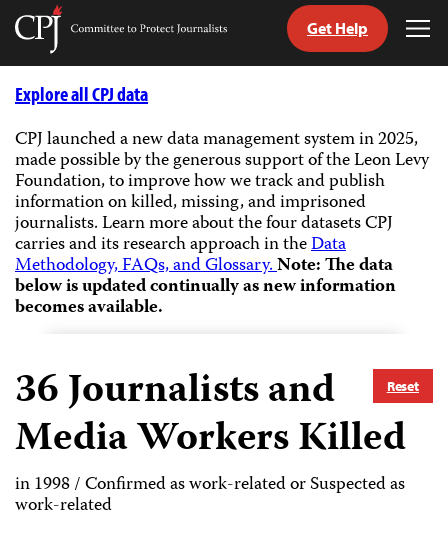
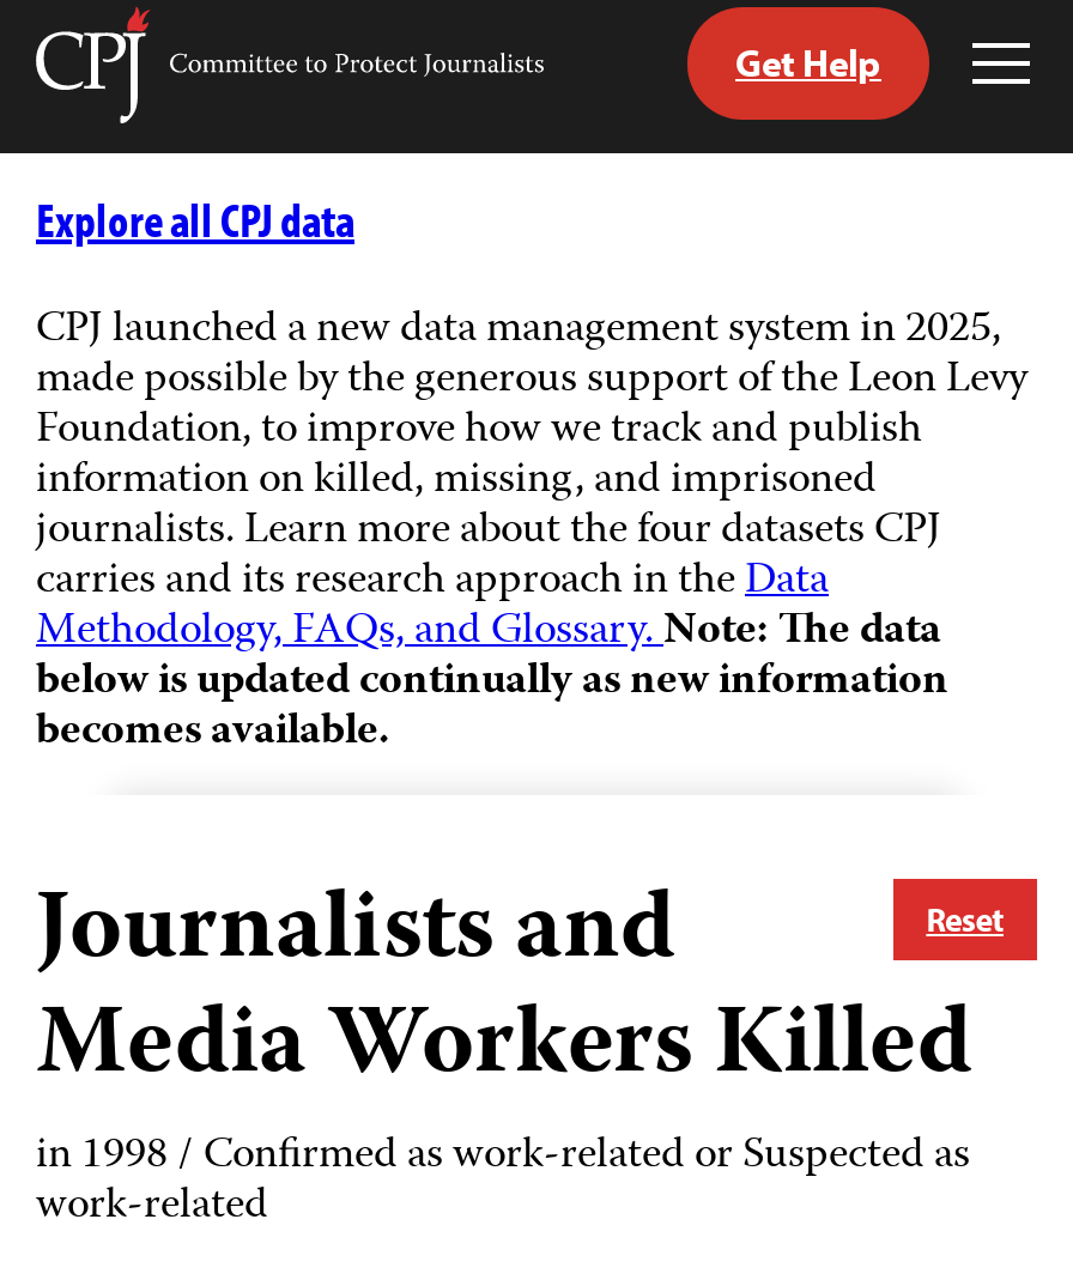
[15,360,335,425] 36 Journalists and -> [36,857,675,1013] Journalists and

